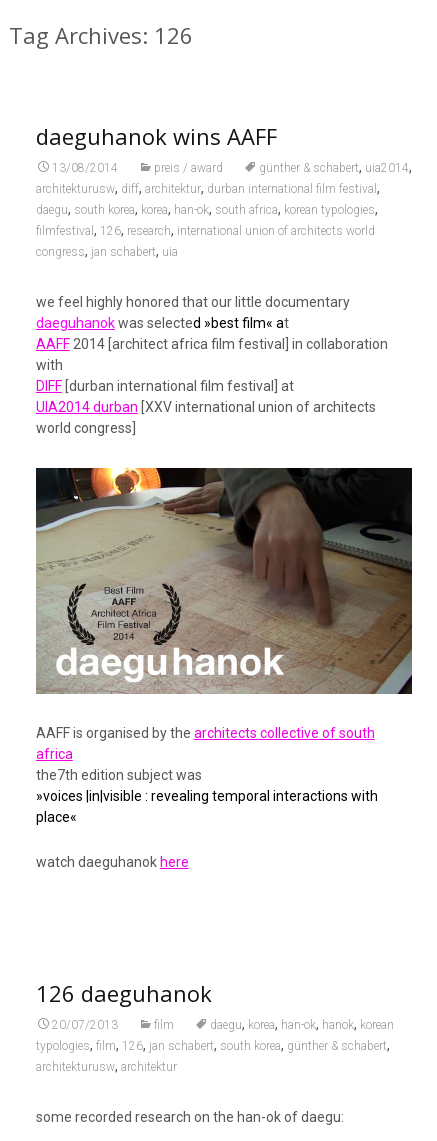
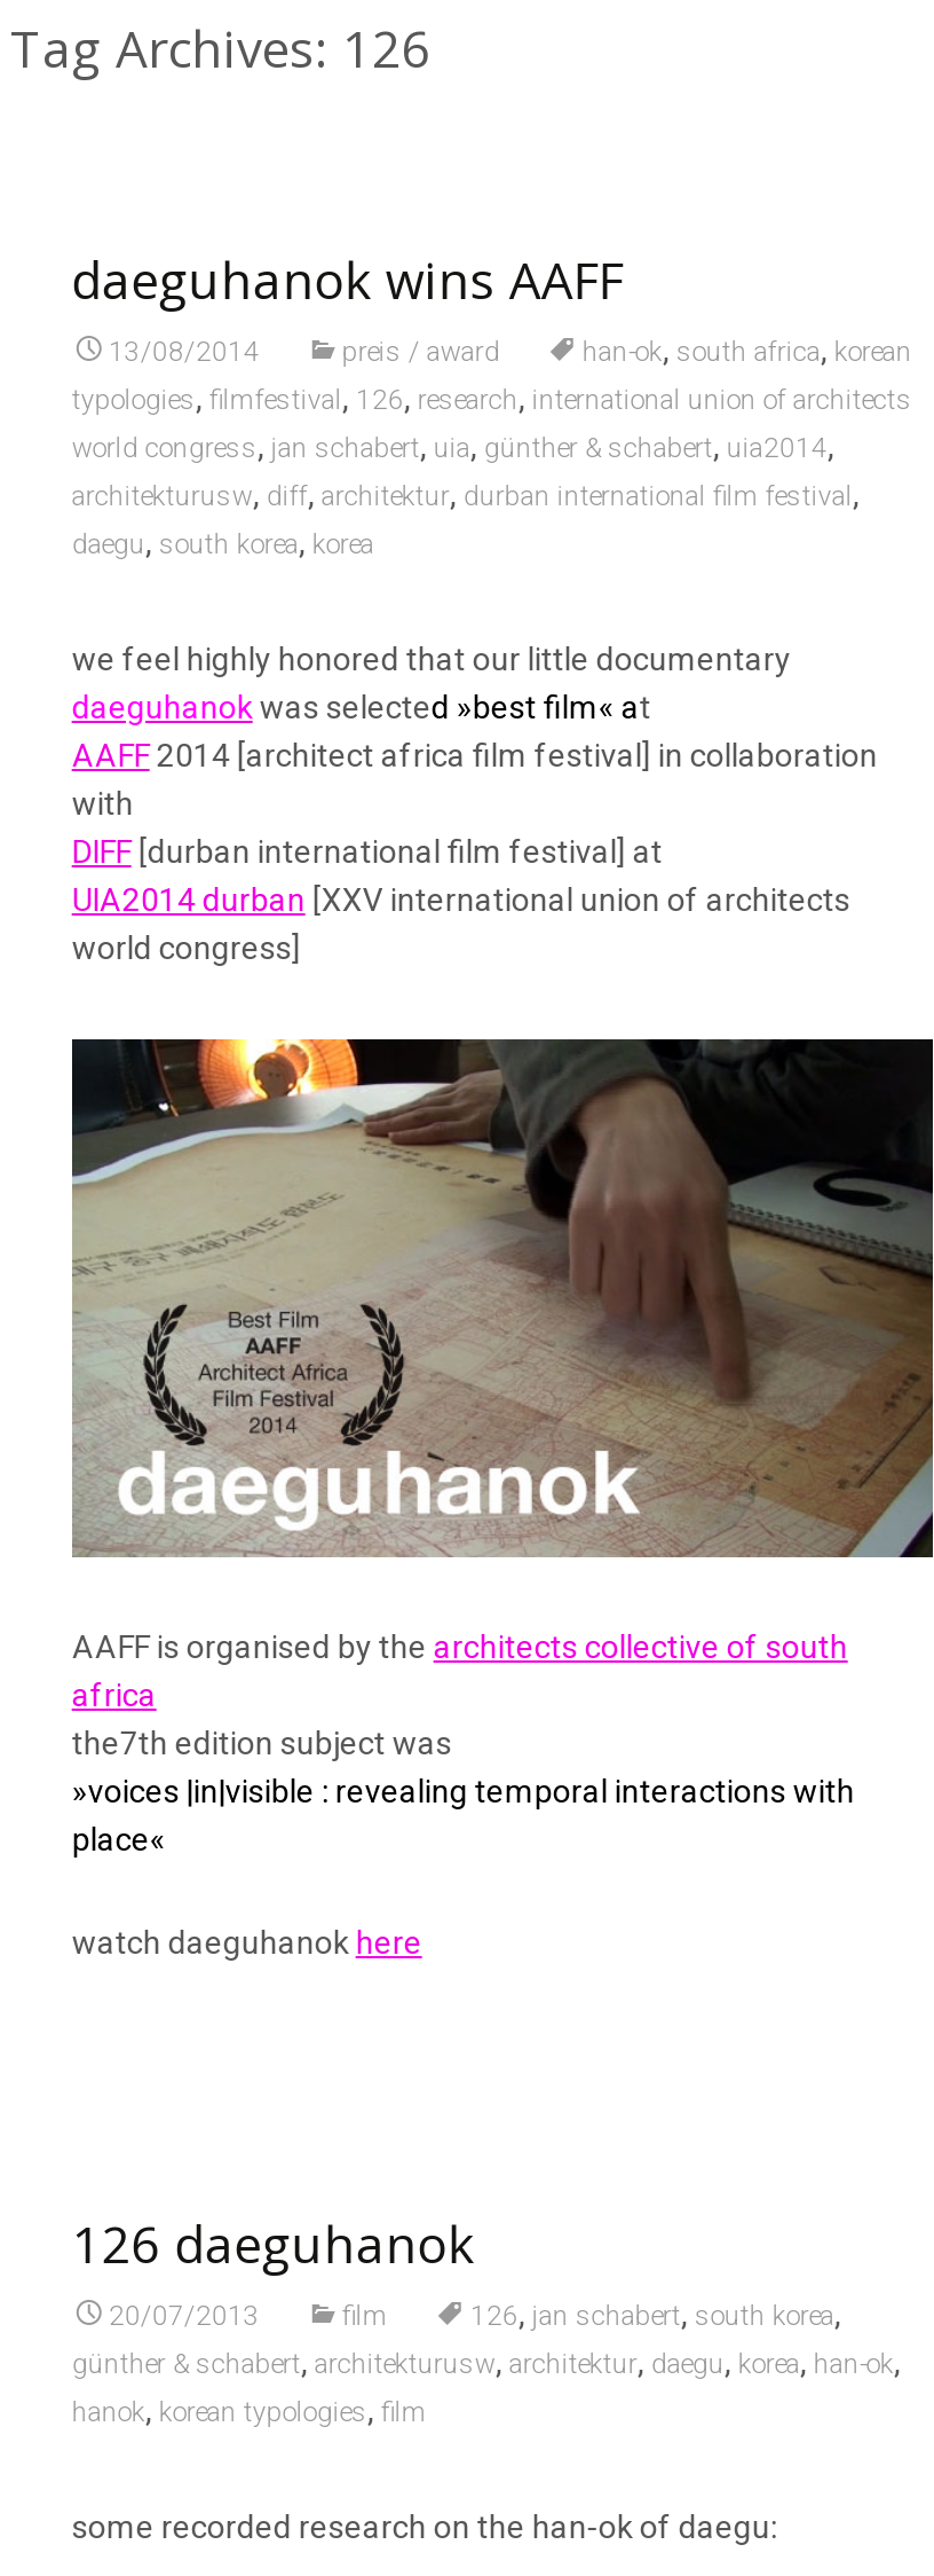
[259,159,412,175] günther & schabert, uia2014, -> [72,331,912,464] han-ok, south africa, korean | typologies, filmfestival, 126, research, international union of architects | world congress, jan schabert, uia, günther & schabert, uia2014,
moved [36,180,380,196] -> [72,476,859,512]: architekturusw, diff, architektur, durban international film festival,
[36,201,378,259] daegu, south korea, korea, han-ok, south africa, korean typologies, | filmfestival, 126, research, international union of architects world | congress, jan schabert, uia -> [72,524,374,560] daegu, south korea, korea
[36,1016,394,1074] daegu, korea, han-ok, hanok, korean | typologies, film, 126, jan schabert, south korea, günther & schabert, | architekturusw, architektur -> [72,2295,900,2428] 126, jan schabert, south korea, | günther & schabert, architekturusw, architektur, daegu, korea, han-ok, | hanok, korean typologies, film

